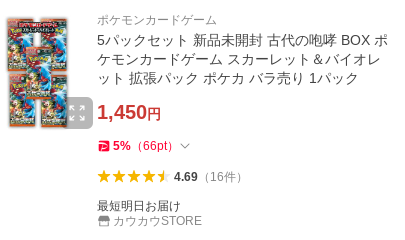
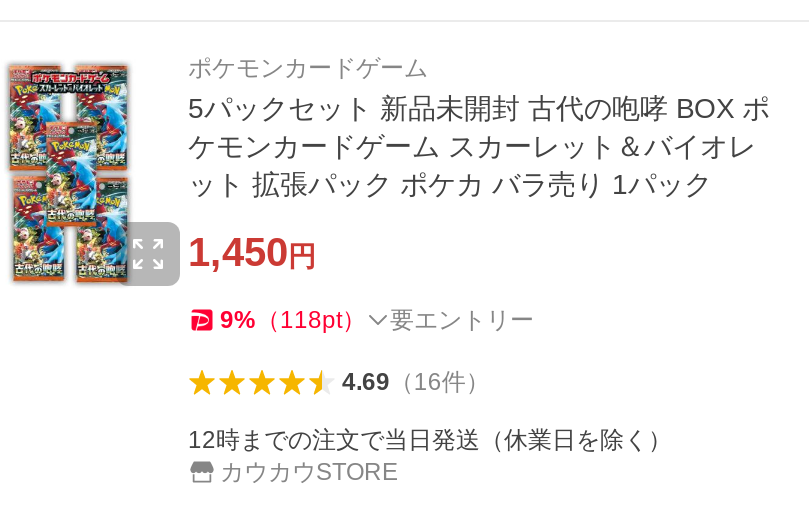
[113,138,179,152] 5%（66pt） -> [220,307,534,335] 9%（118pt） | 要エントリー
[97,198,181,212] 最短明日お届け -> [188,427,672,455] 12時までの注文で当日発送（休業日を除く）

